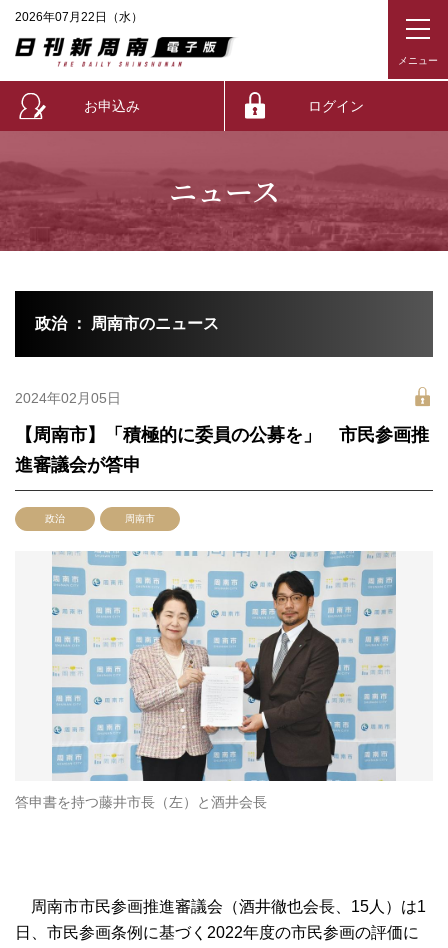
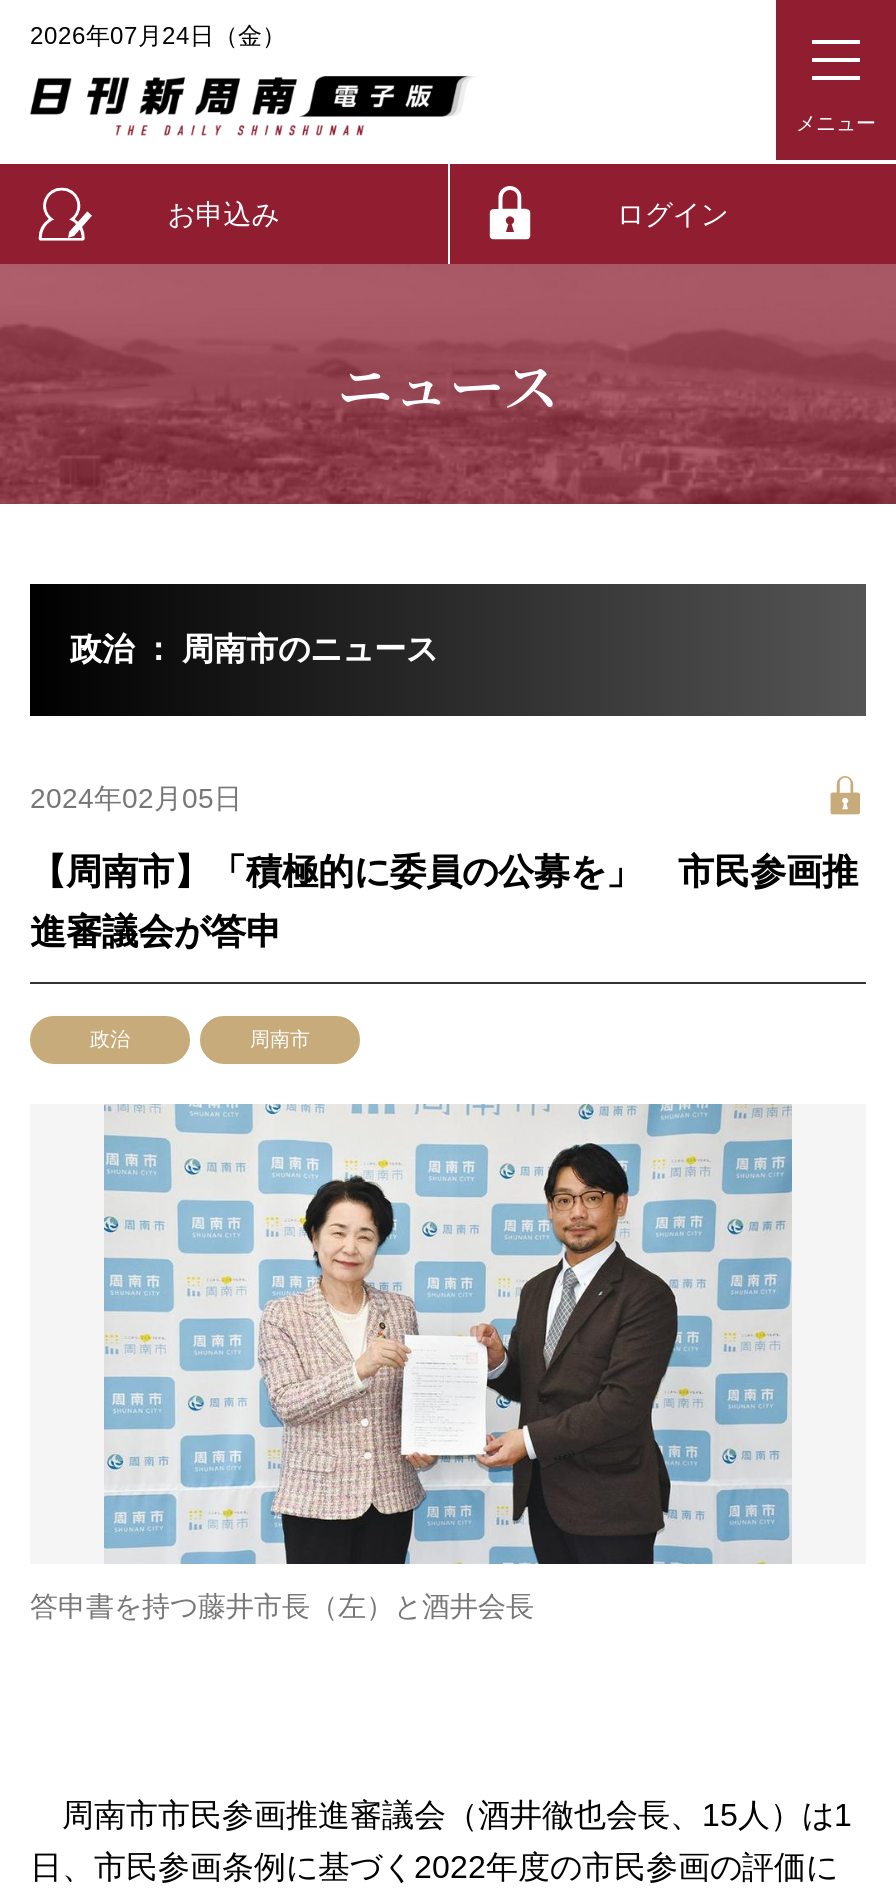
[15,10,143,24] 2026年07月22日（水） -> [30,22,286,50] 2026年07月24日（金）

